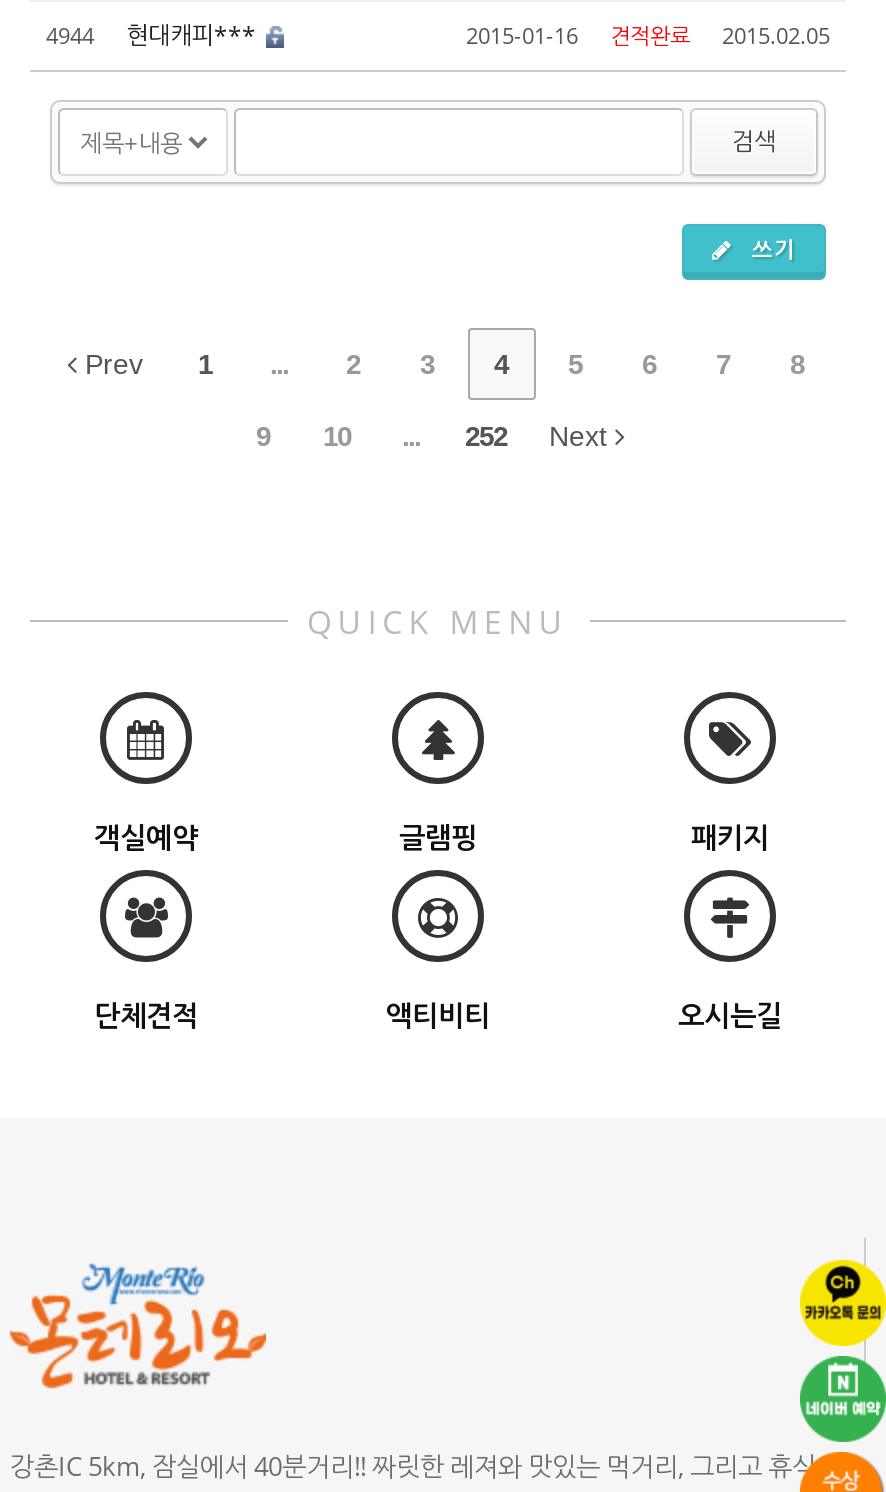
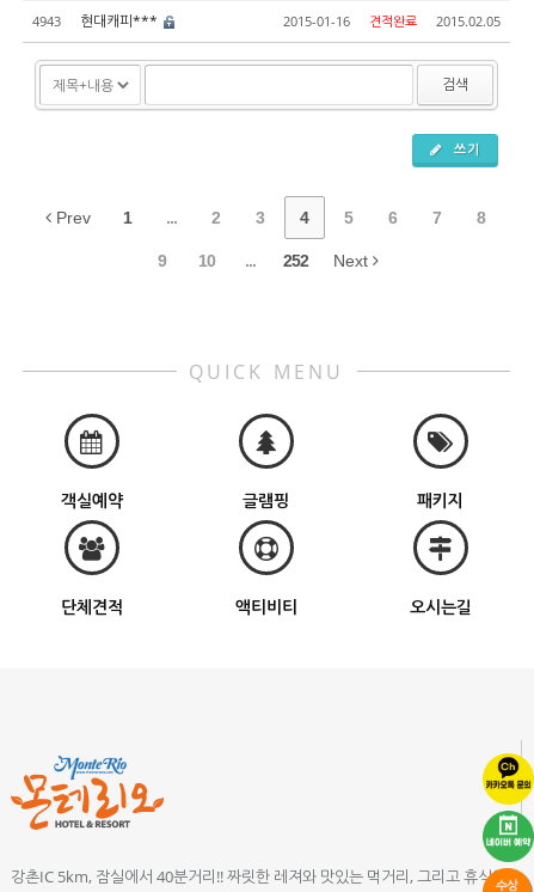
[46,18,262,52] 4944 현대캐피*** -> [32,11,161,31] 4943 현대캐피***

